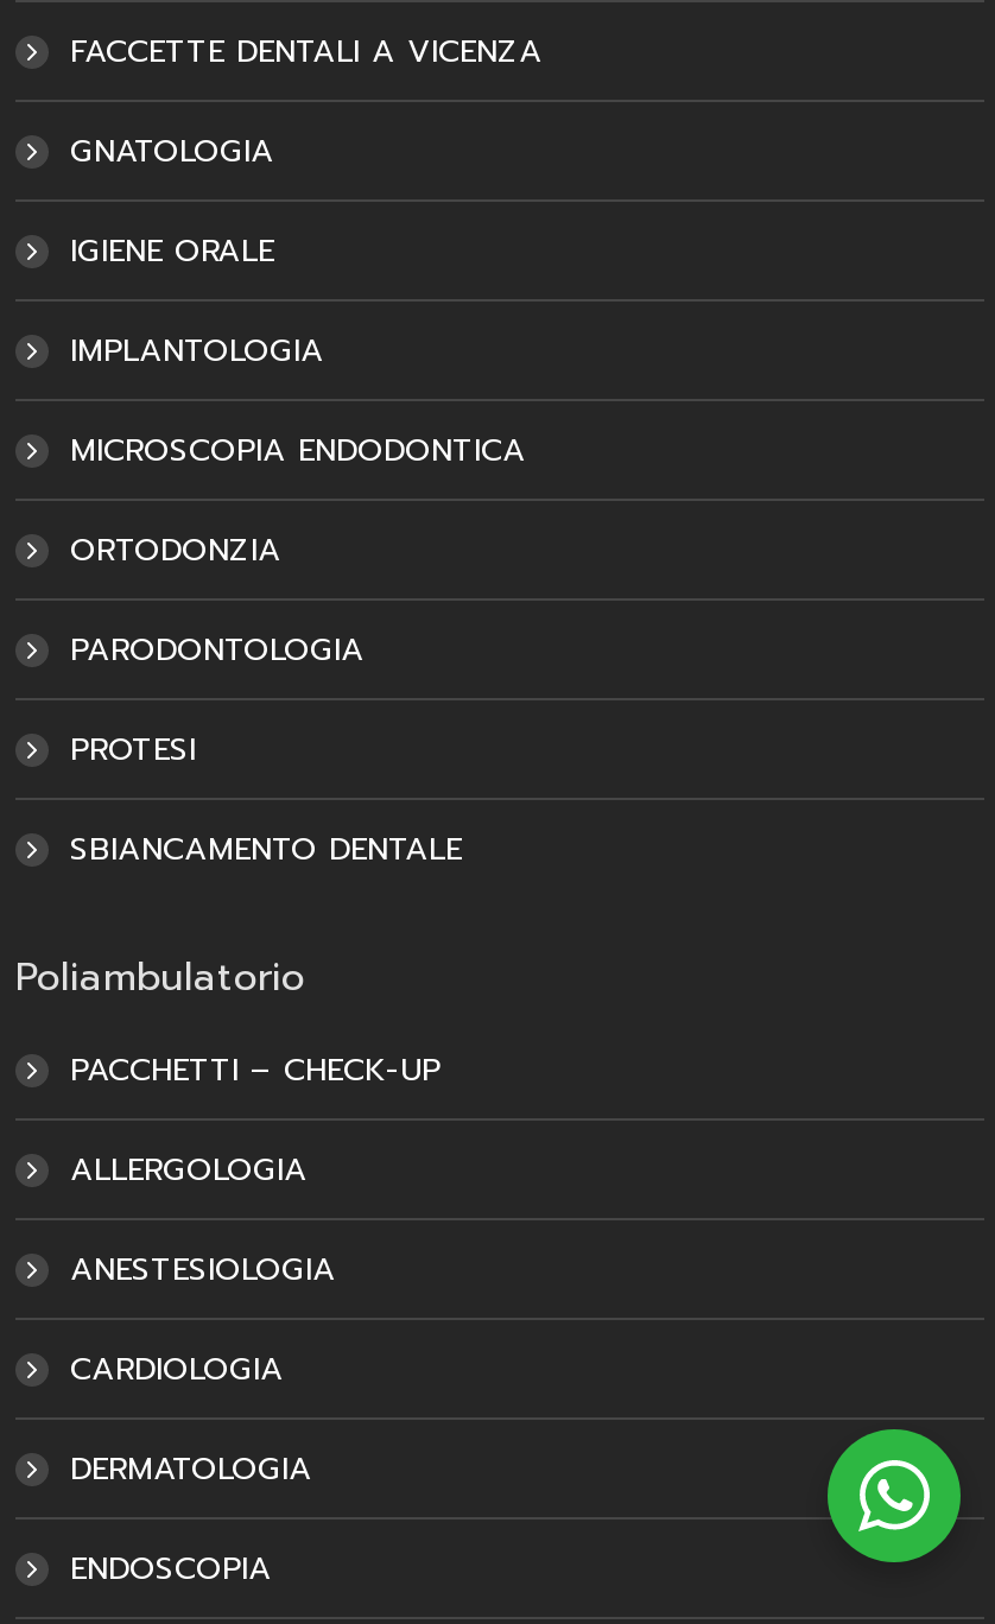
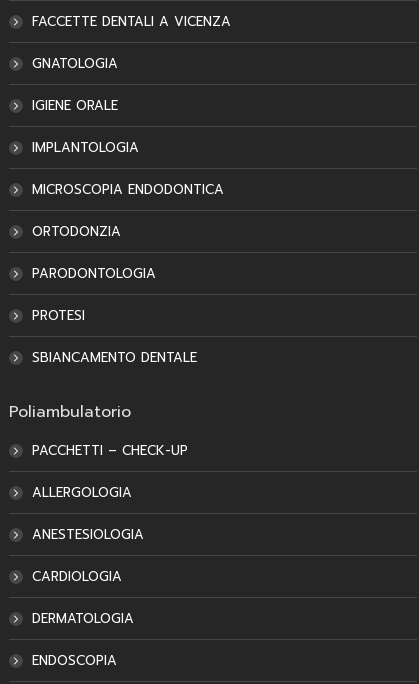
[825,1427,963,1565] [image] -> none

